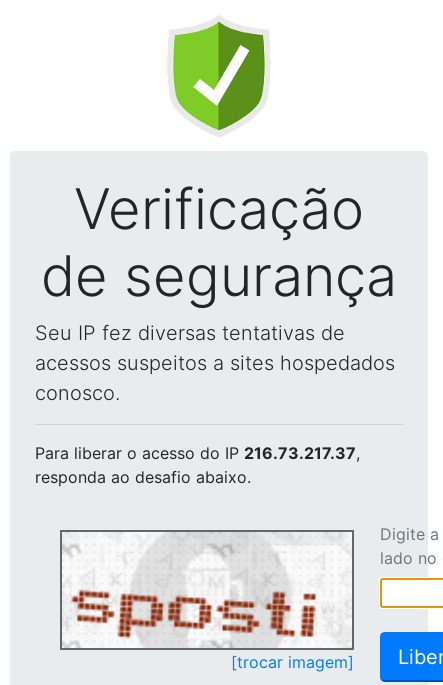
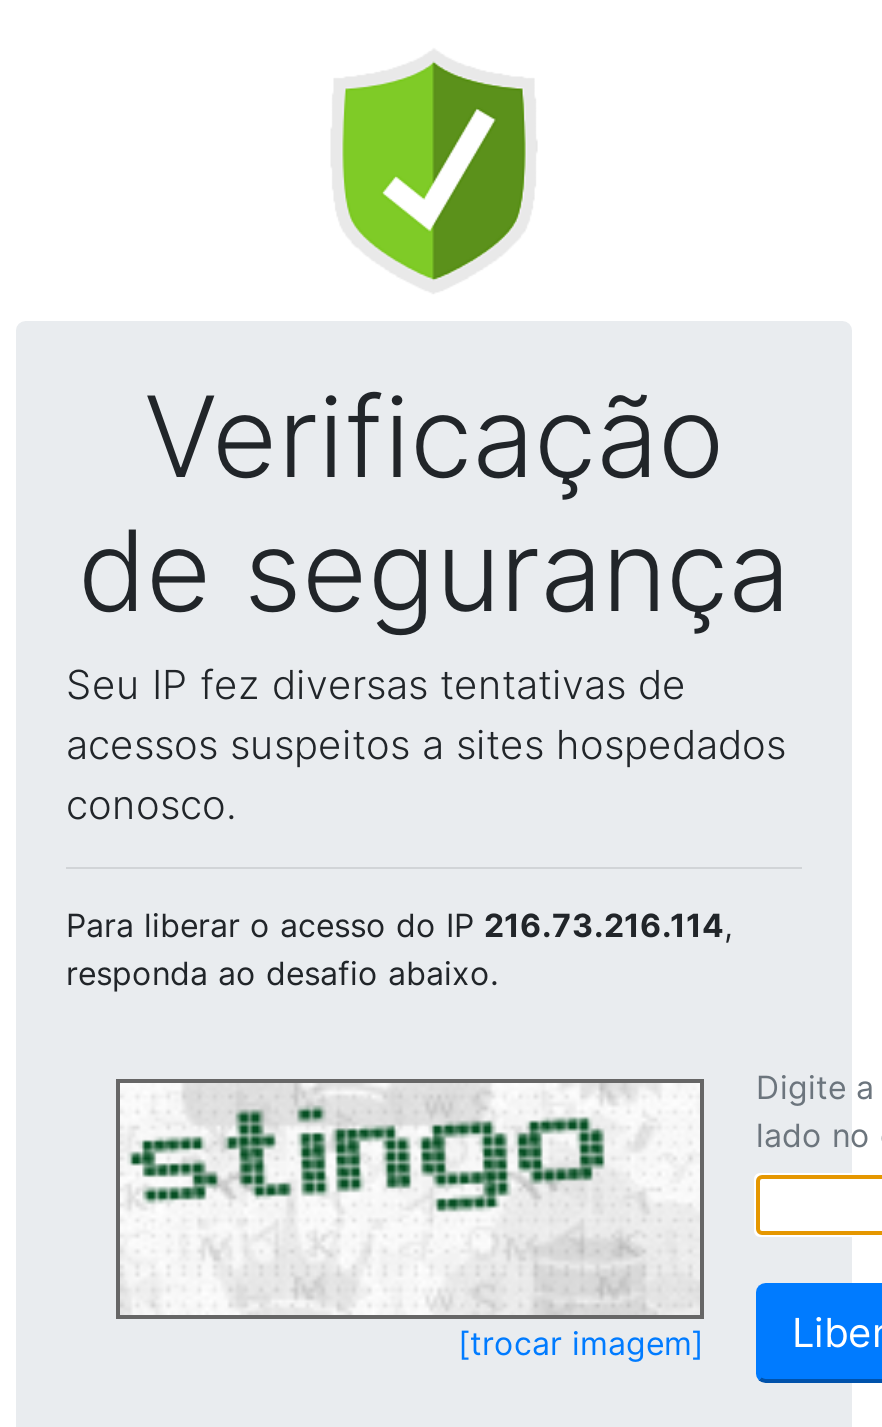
[35,443,360,463] Para liberar o acesso do IP 216.73.217.37, -> [66,905,732,945] Para liberar o acesso do IP 216.73.216.114,
[64,534,325,647] [image] -> [122,1087,648,1313] [image]

